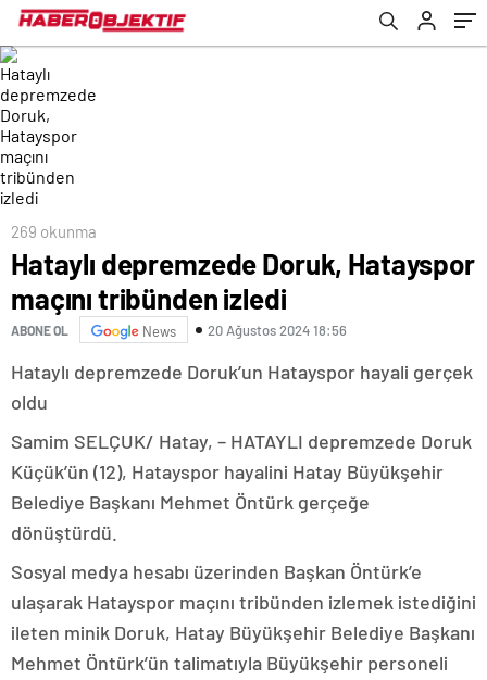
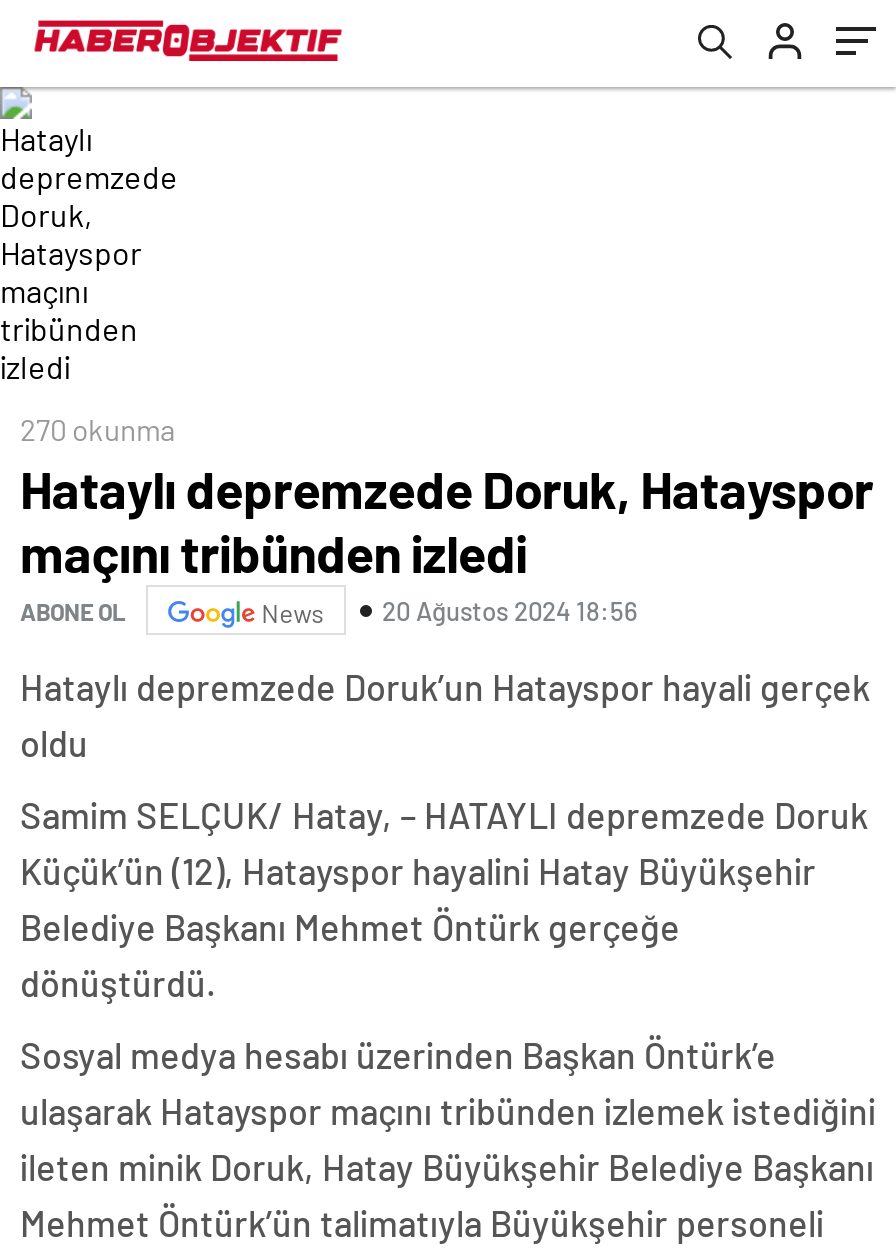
[11,222,97,241] 269 okunma -> [20,411,176,447] 270 okunma

